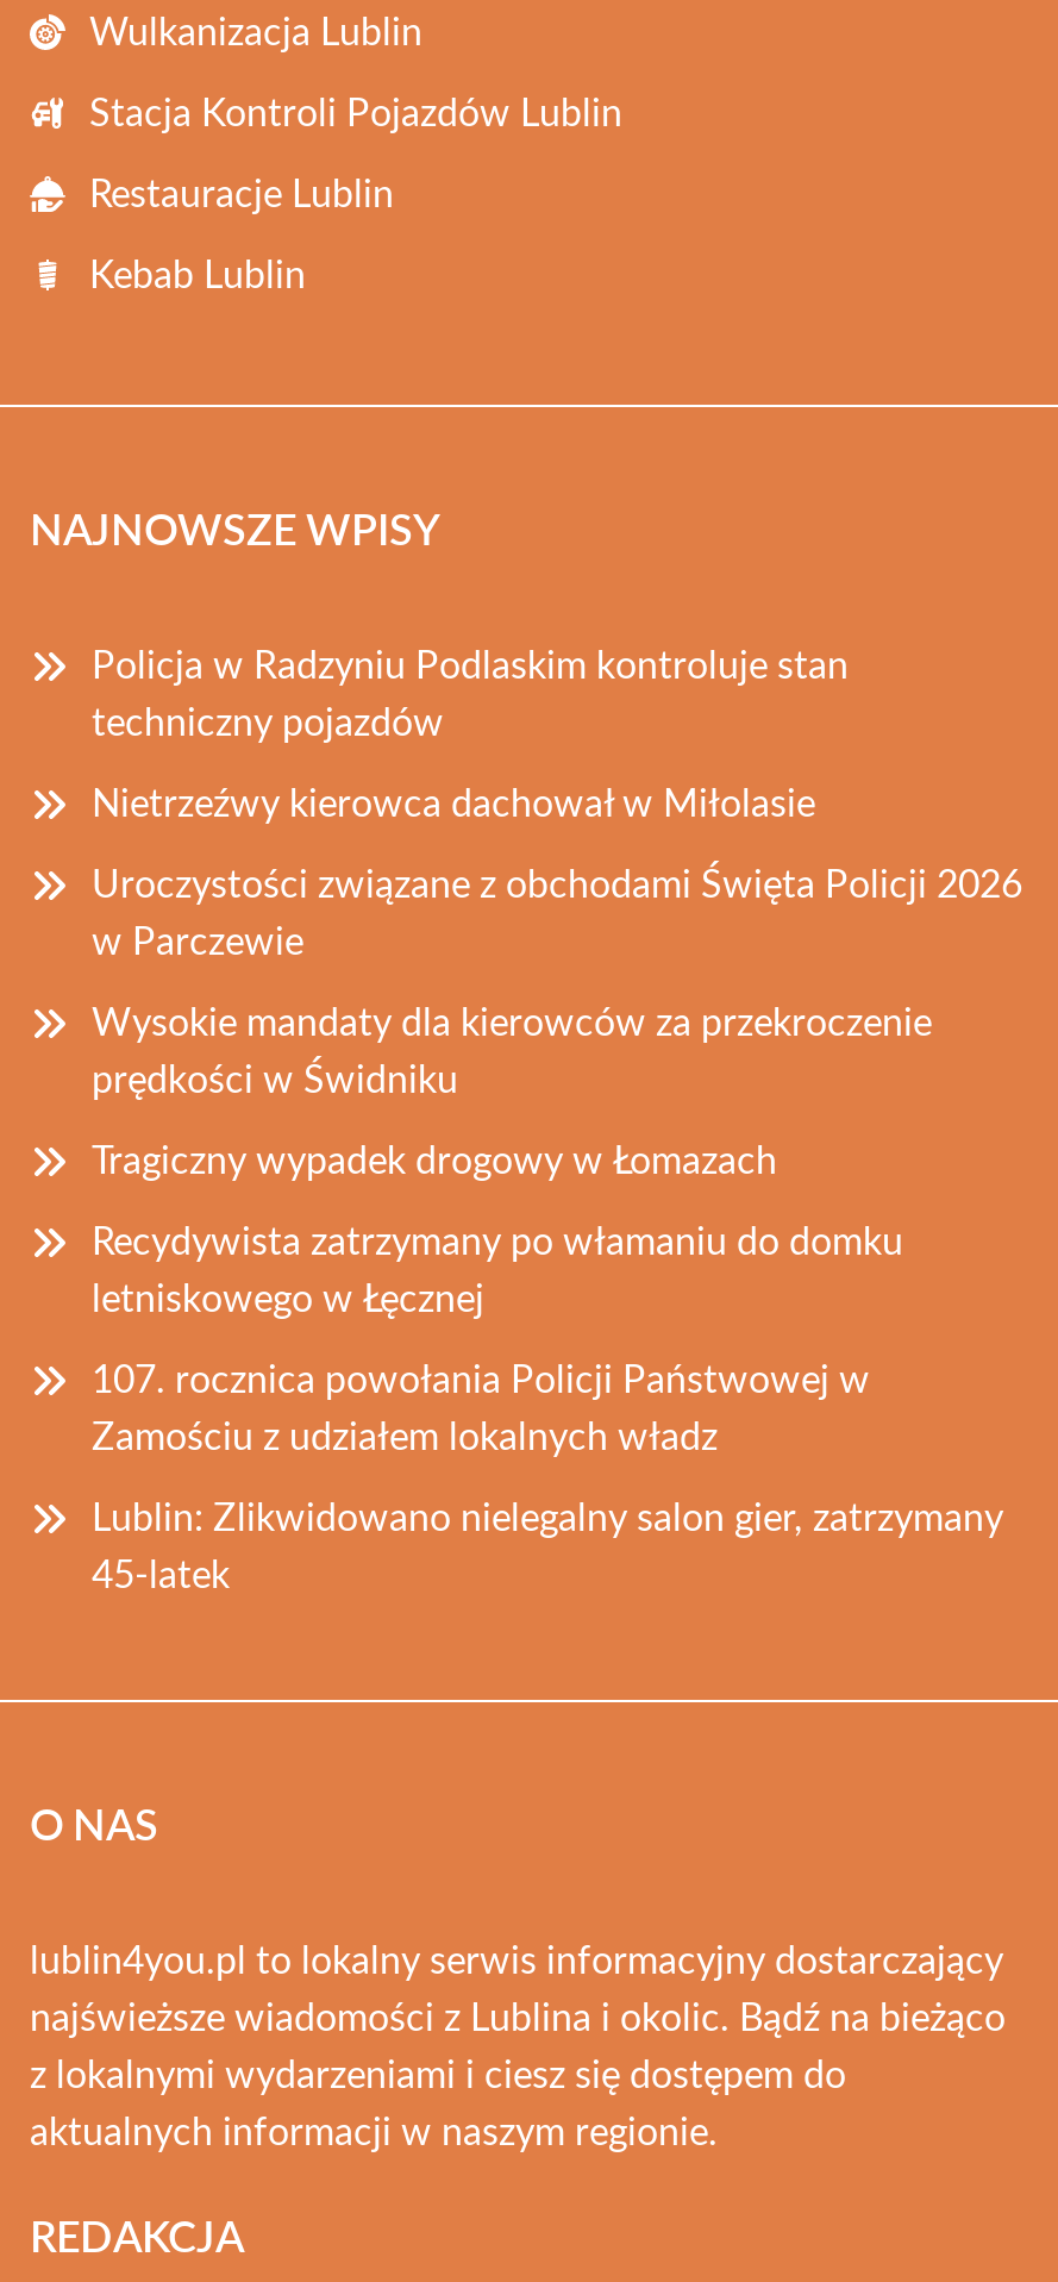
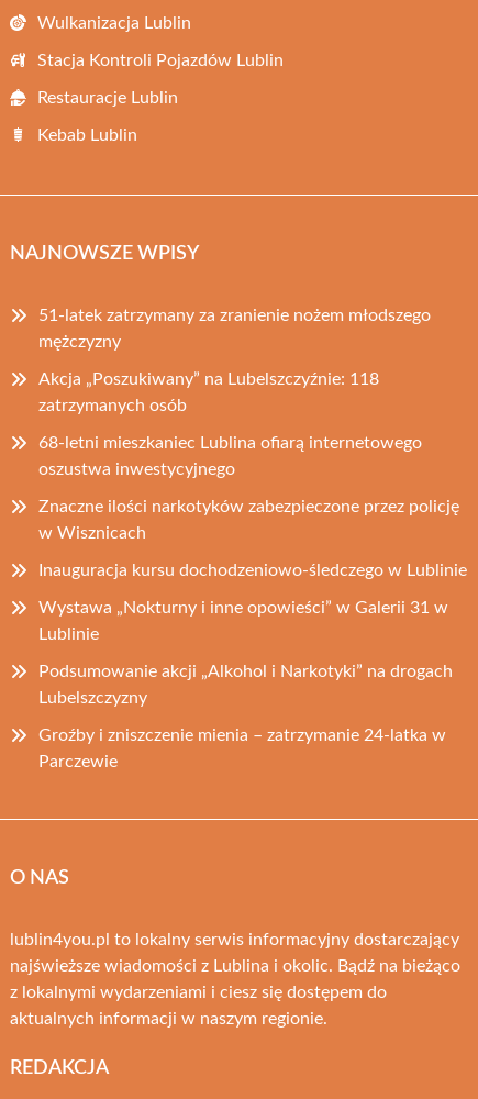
[92,648,1022,1595] Policja w Radzyniu Podlaskim kontroluje stan | techniczny pojazdów | Nietrzeźwy kierowca dachował w Miłolasie | Uroczystości związane z obchodami Święta Policji 2026 | w Parczewie | Wysokie mandaty dla kierowców za przekroczenie | prędkości w Świdniku | Tragiczny wypadek drogowy w Łomazach | Recydywista zatrzymany po włamaniu do domku | letniskowego w Łęcznej | 107. rocznica powołania Policji Państwowej w | Zamościu z udziałem lokalnych władz | Lublin: Zlikwidowano nielegalny salon gier, zatrzymany | 45-latek -> [38,307,467,770] 51-latek zatrzymany za zranienie nożem młodszego | mężczyzny | Akcja „Poszukiwany” na Lubelszczyźnie: 118 | zatrzymanych osób | 68-letni mieszkaniec Lublina ofiarą internetowego | oszustwa inwestycyjnego | Znaczne ilości narkotyków zabezpieczone przez policję | w Wisznicach | Inauguracja kursu dochodzeniowo-śledczego w Lublinie | Wystawa „Nokturny i inne opowieści” w Galerii 31 w | Lublinie | Podsumowanie akcji „Alkohol i Narkotyki” na drogach | Lubelszczyzny | Groźby i zniszczenie mienia – zatrzymanie 24-latka w | Parczewie

